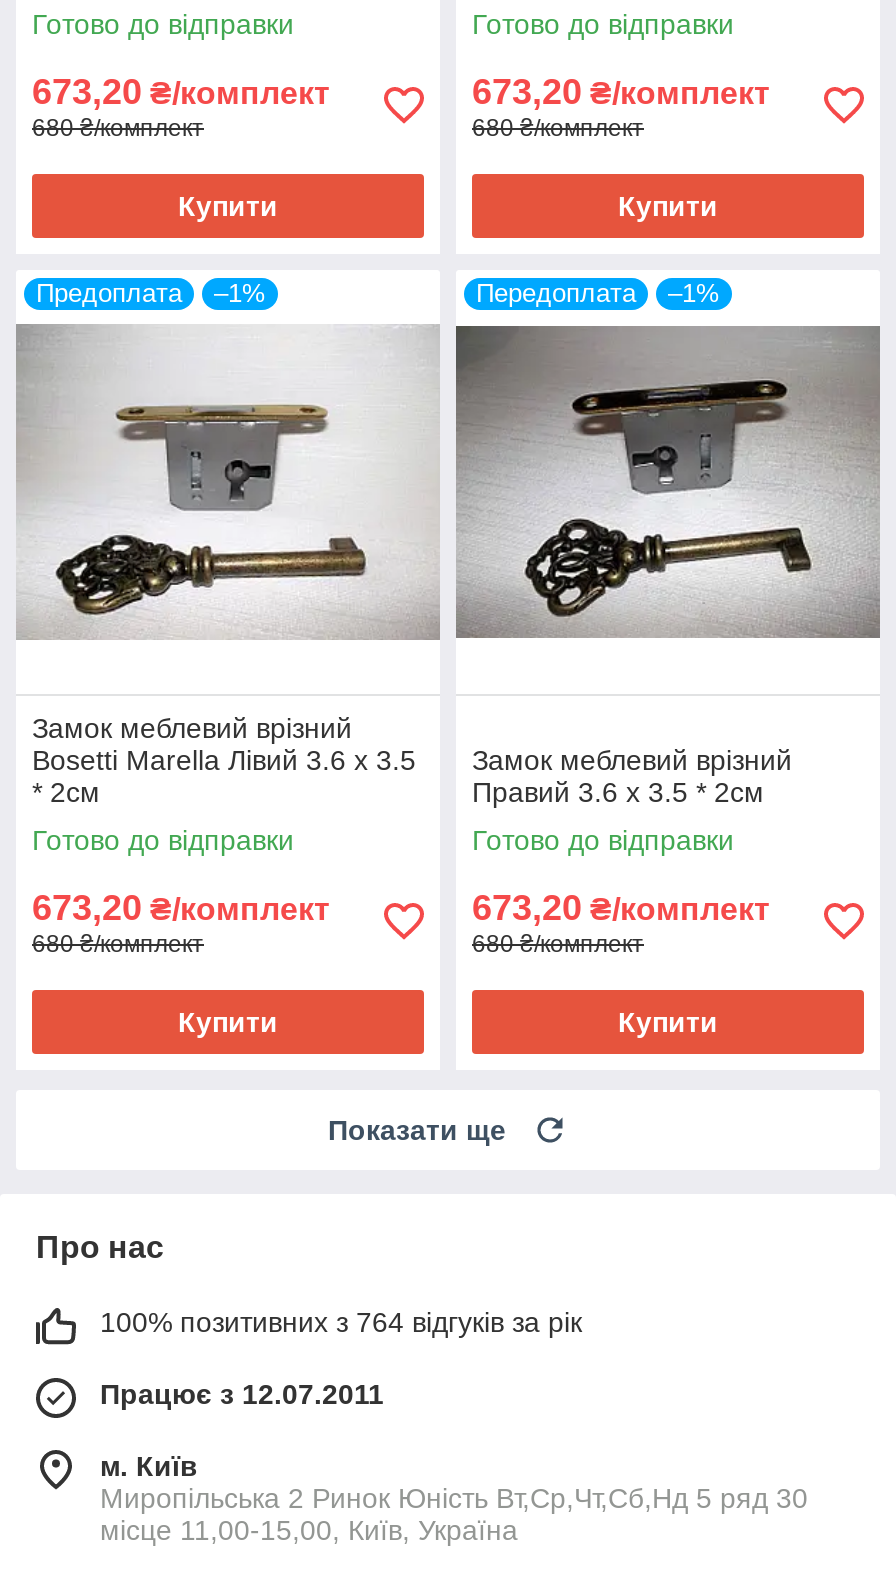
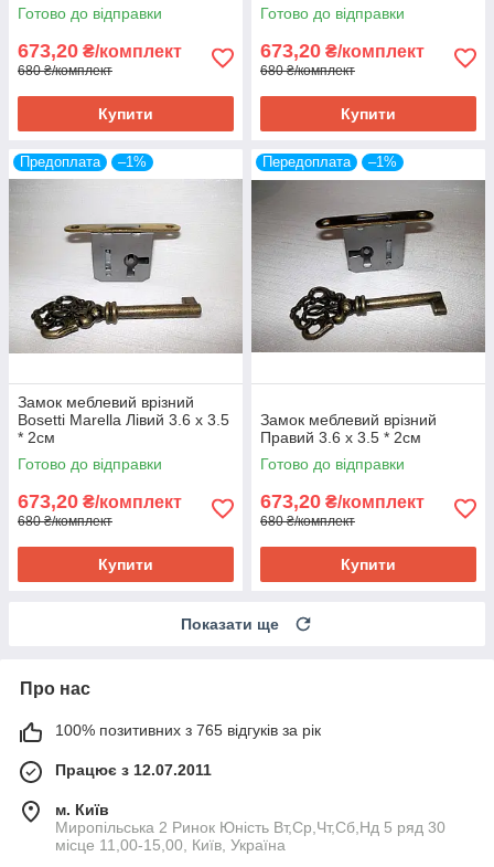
[100,1306,582,1338] 100% позитивних з 764 відгуків за рік -> [55,721,321,739] 100% позитивних з 765 відгуків за рік

